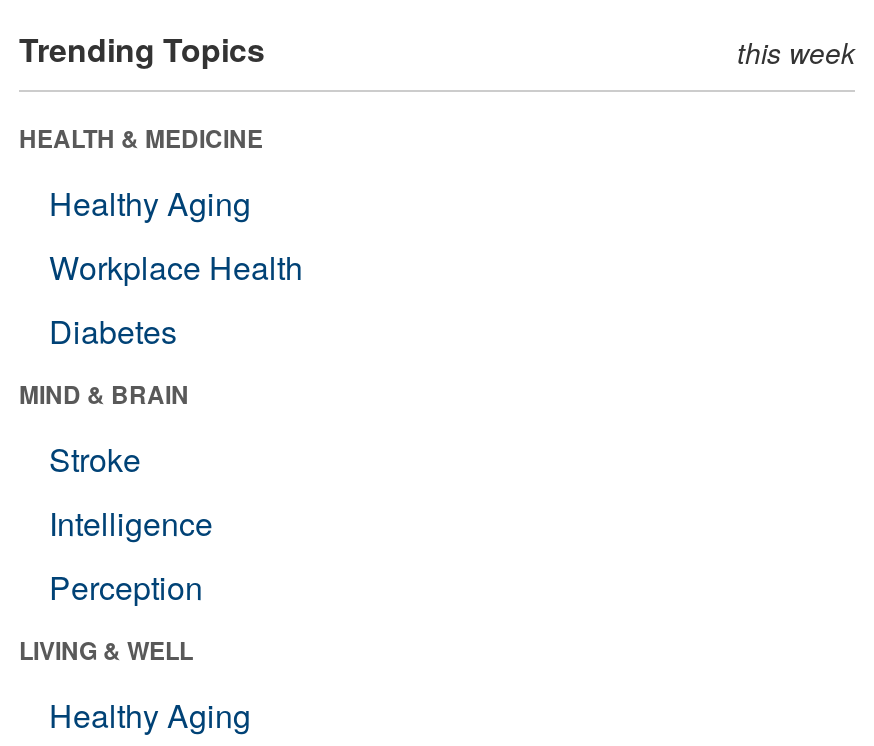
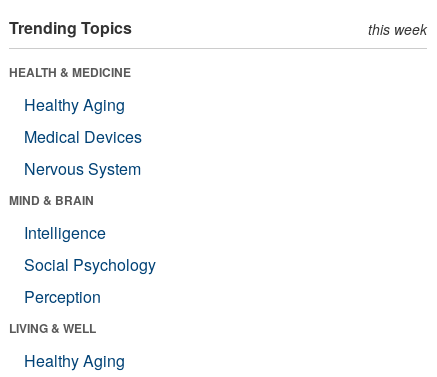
[49,244,303,354] Workplace Health | Diabetes -> [24,125,142,180] Medical Devices | Nervous System
[49,436,141,482] Stroke -> none
moved [49,500,213,546] -> [24,221,106,244]: Intelligence
none -> [24,253,156,276] Social Psychology

